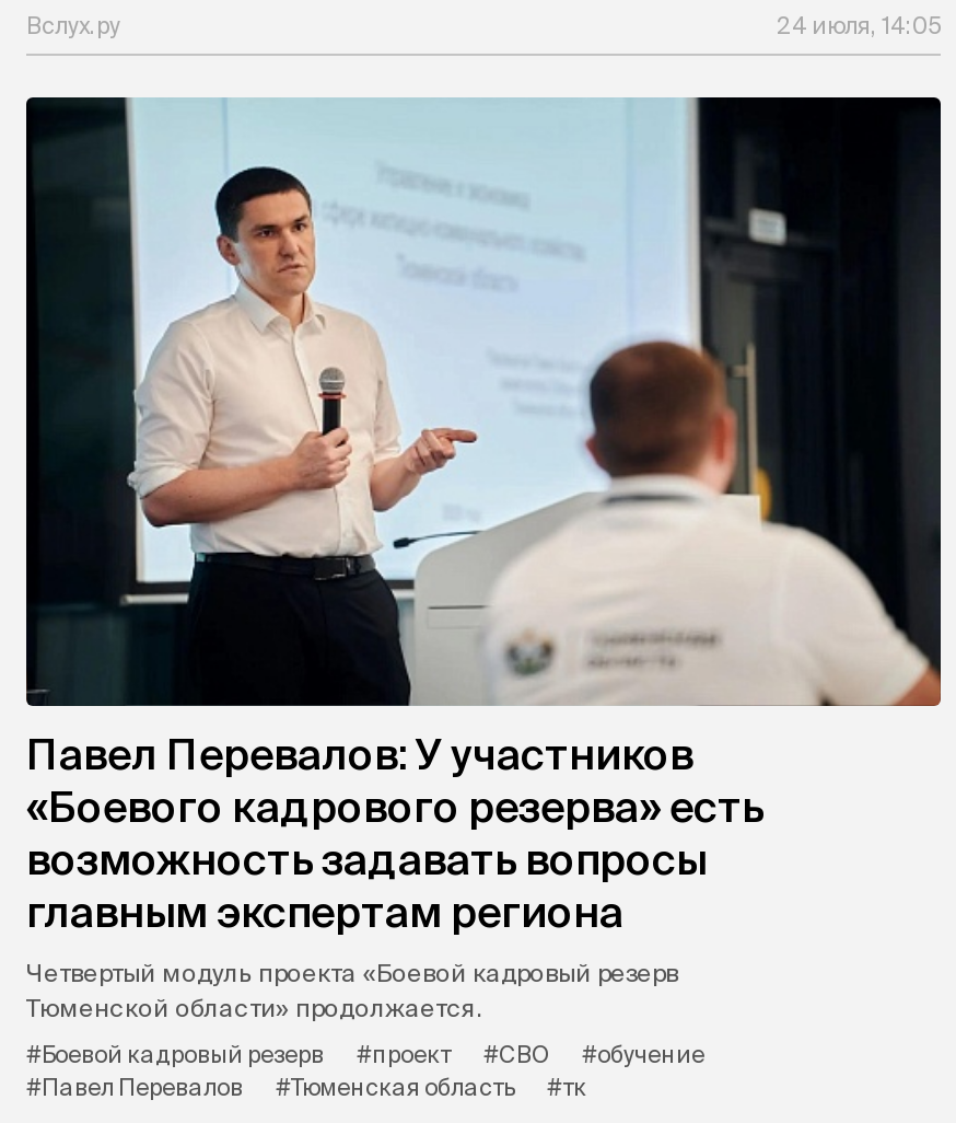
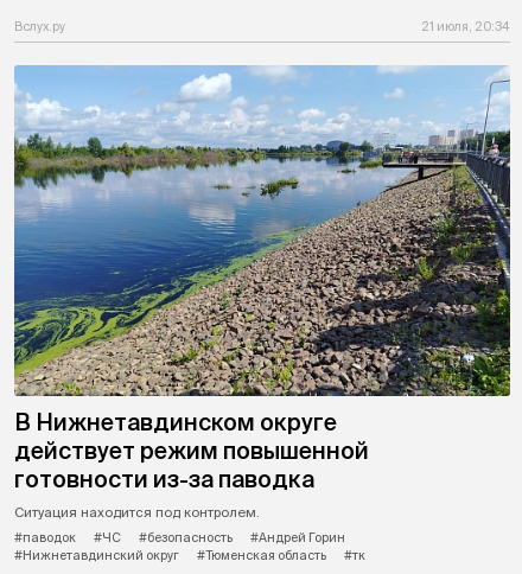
[777,11,941,38] 24 июля, 14:05 -> [421,19,510,33] 21 июля, 20:34
[24,95,943,937] [image] | Павел Перевалов: У участников | «Боевого кадрового резерва» есть | возможность задавать вопросы | главным экспертам региона -> [13,65,511,492] [image] | В Нижнетавдинском округе | действует режим повышенной | готовности из-за паводка
[26,961,678,1023] Четвертый модуль проекта «Боевой кадровый резерв | Тюменской области» продолжается. -> [14,505,260,519] Ситуация находится под контролем.
[26,1042,704,1101] #Боевой кадровый резерв | #проект | #СВО | #обучение | #Павел Перевалов -> [14,530,345,562] #паводок | #ЧС | #безопасность | #Андрей Горин | #Нижнетавдинский округ

